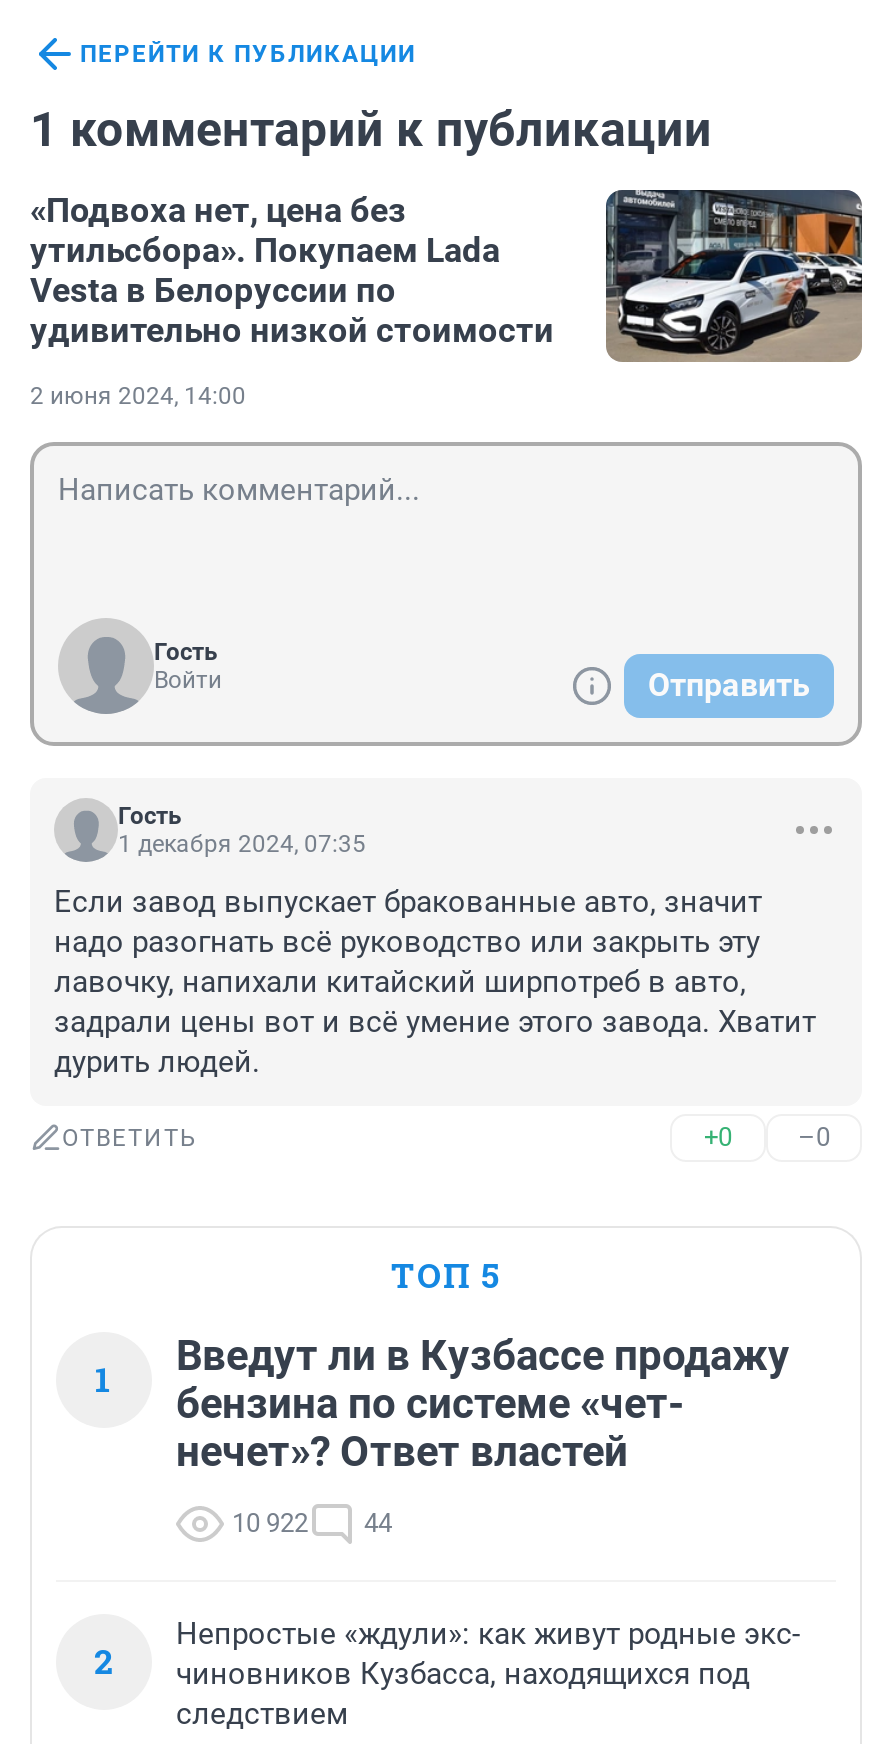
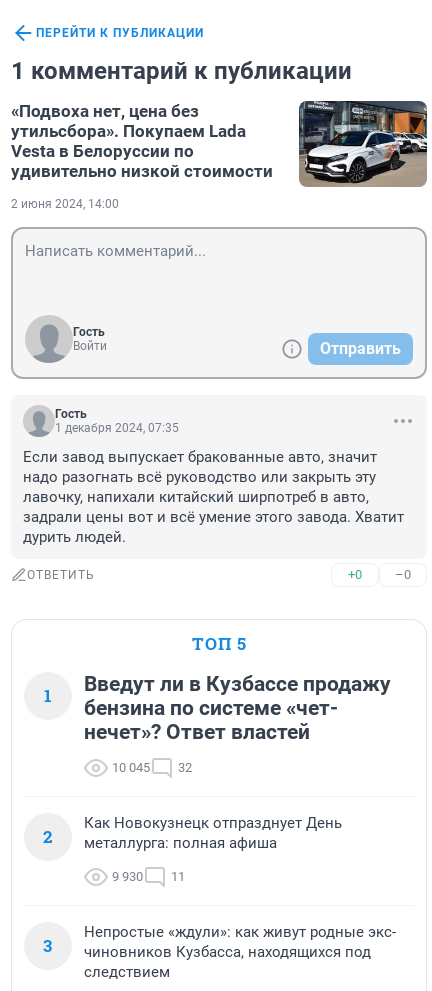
none -> [43,814,342,957] Как Новокузнецк отпразднует День | металлурга: полная афиша | 9 930 | 11 | 3
[232,1508,308,1538] 10 922 -> [112,760,150,775] 10 045
[364,1508,392,1538] 44 -> [178,760,192,775] 32

